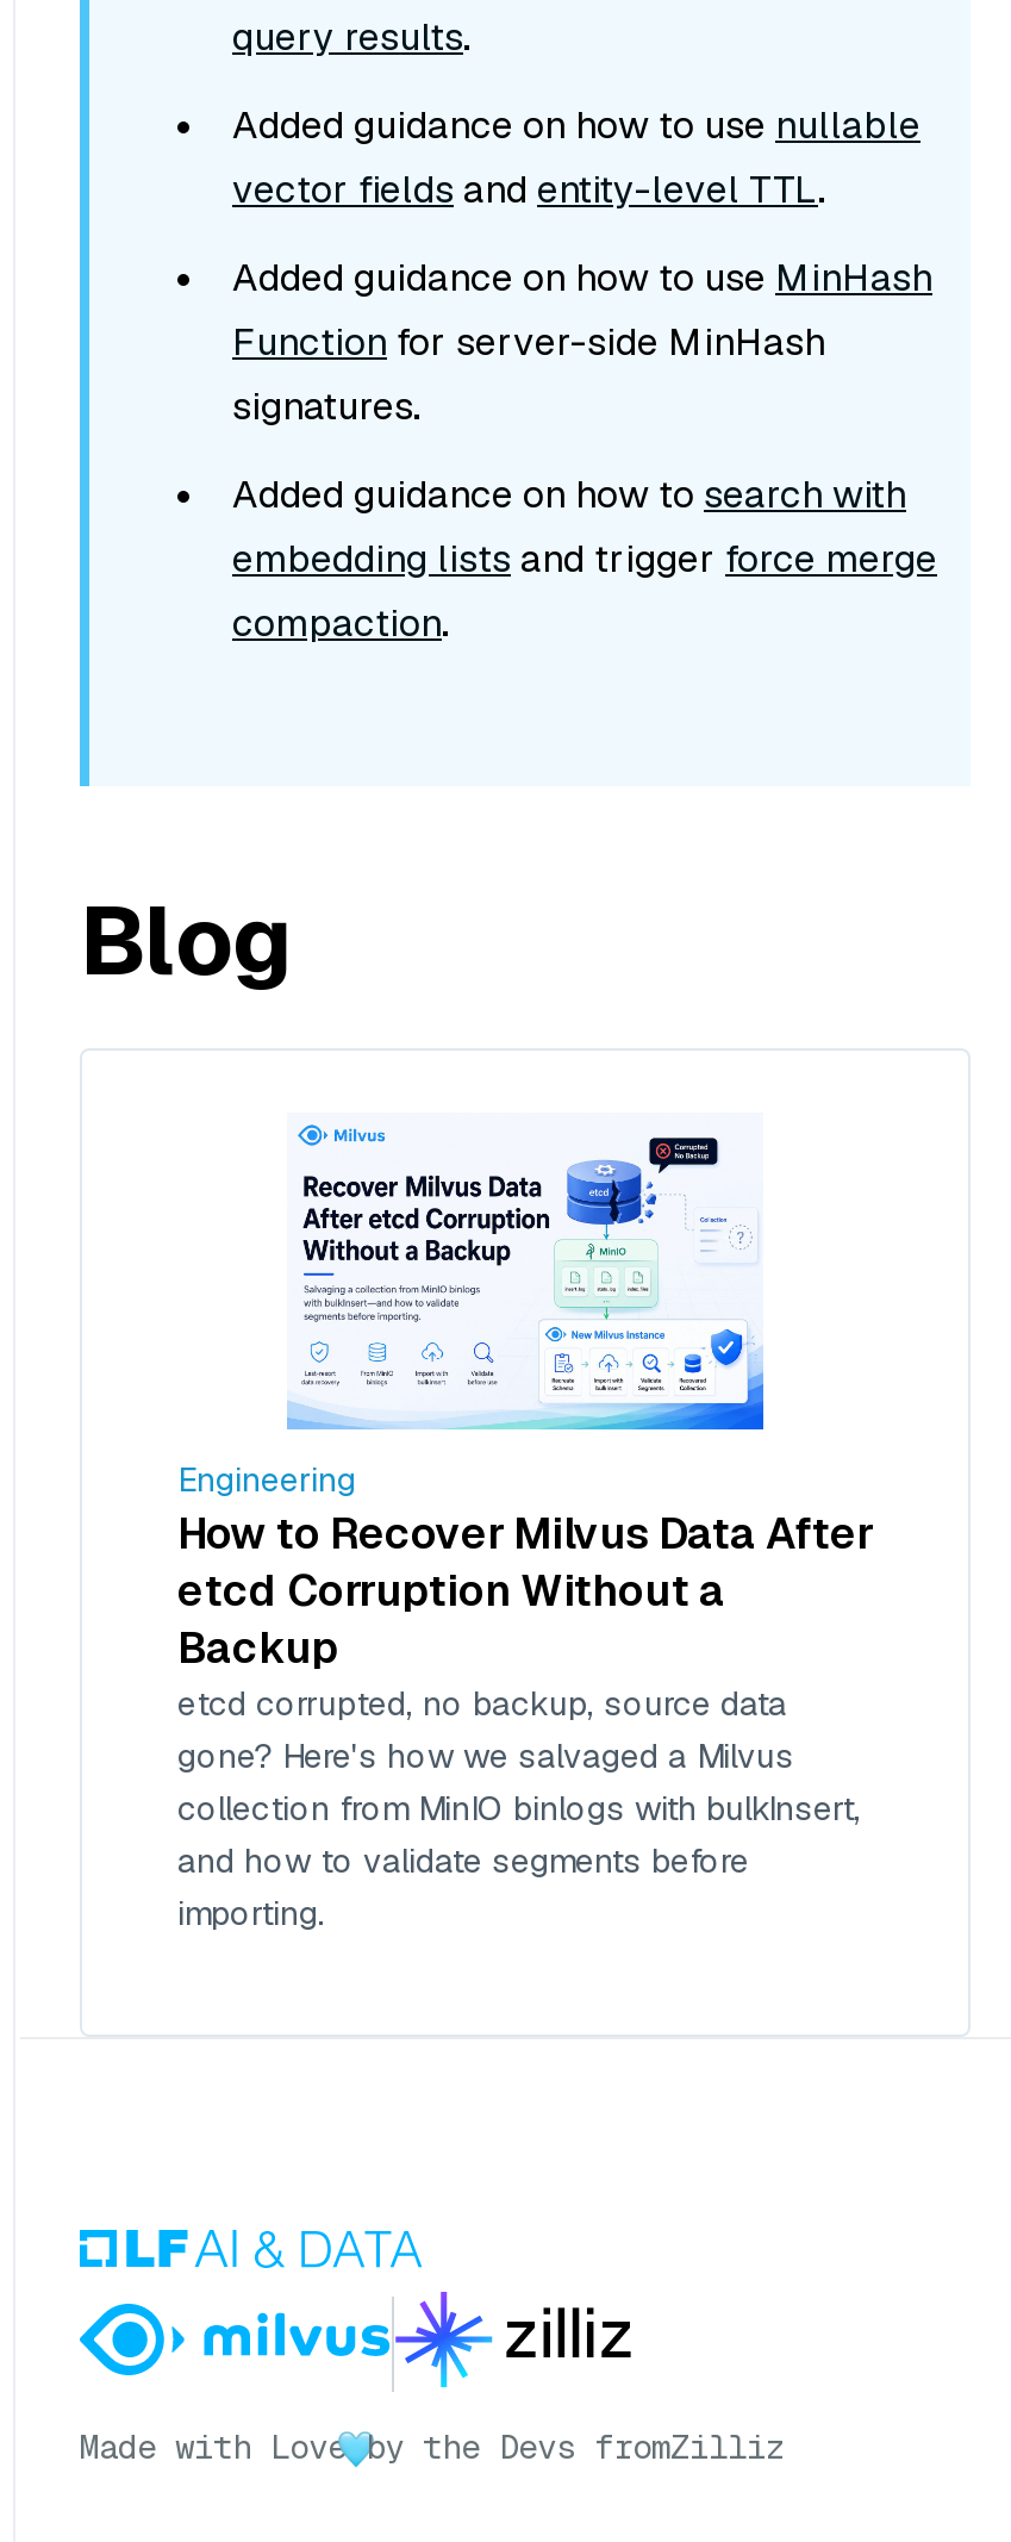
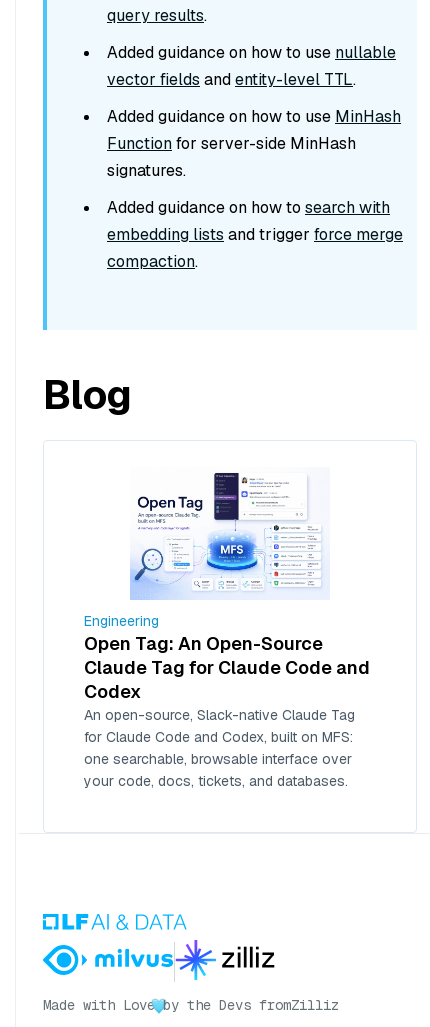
[177,1122,873,1935] [image] | How to Recover Milvus Data After | etcd Corruption Without a | Backup | etcd corrupted, no backup, source data | gone? Here's how we salvaged a Milvus | collection from MinIO binlogs with bulkInsert, | and how to validate segments before | importing. -> [84,472,370,790] [image] | Open Tag: An Open-Source | Claude Tag for Claude Code and | Codex | An open-source, Slack-native Claude Tag | for Claude Code and Codex, built on MFS: | one searchable, browsable interface over | your code, docs, tickets, and databases.

